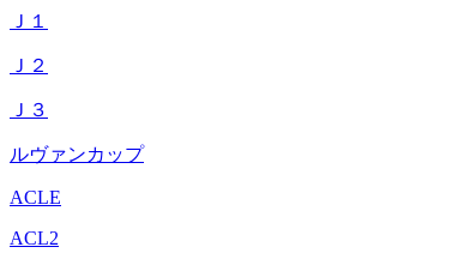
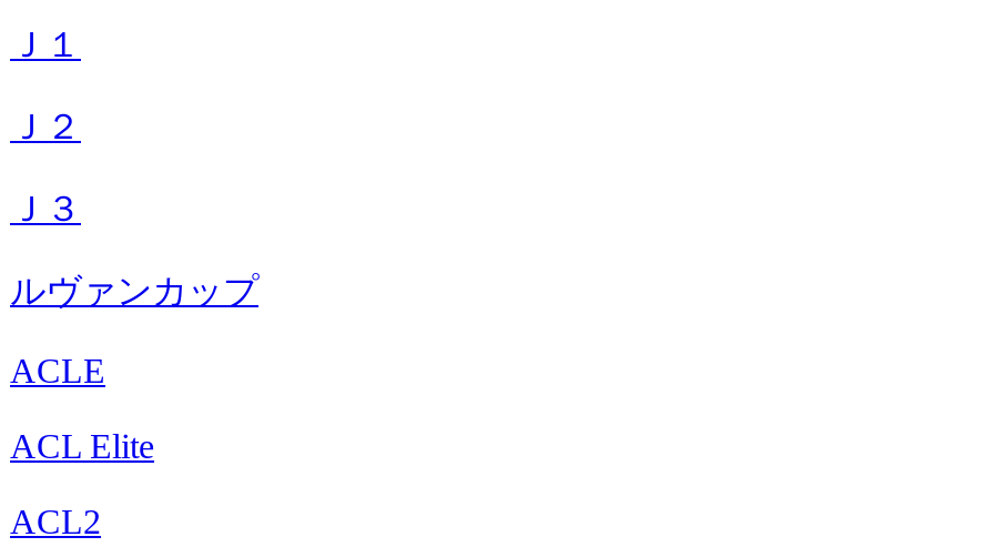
none -> [10,427,154,465] ACL Elite

